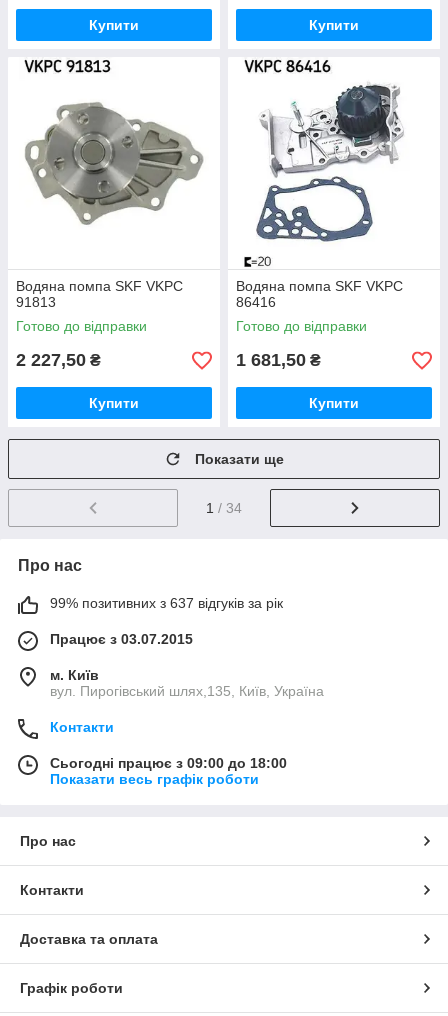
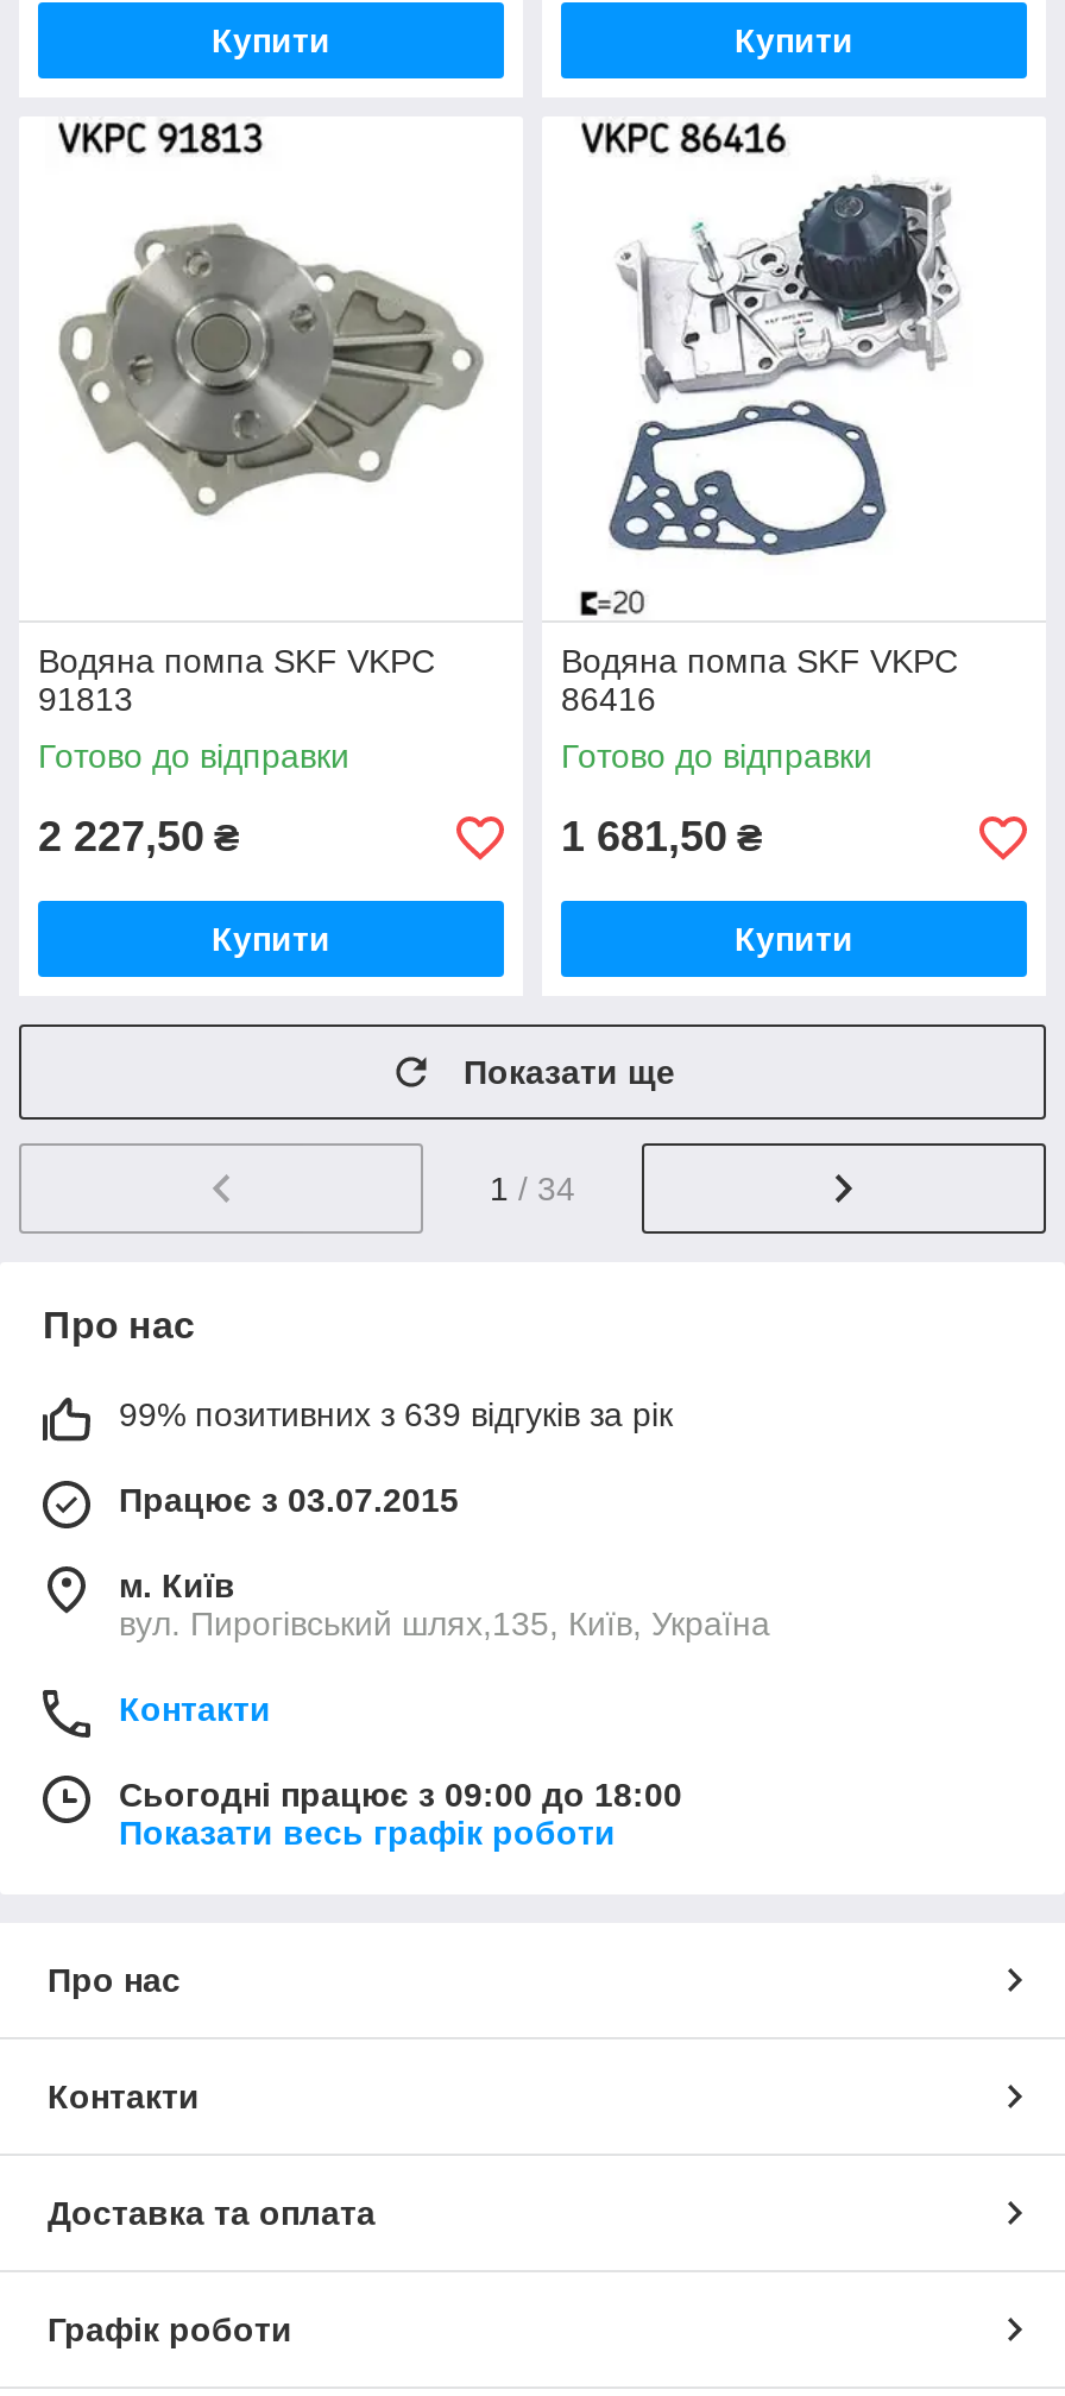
[50,595,283,611] 99% позитивних з 637 відгуків за рік -> [119,1395,673,1433] 99% позитивних з 639 відгуків за рік

